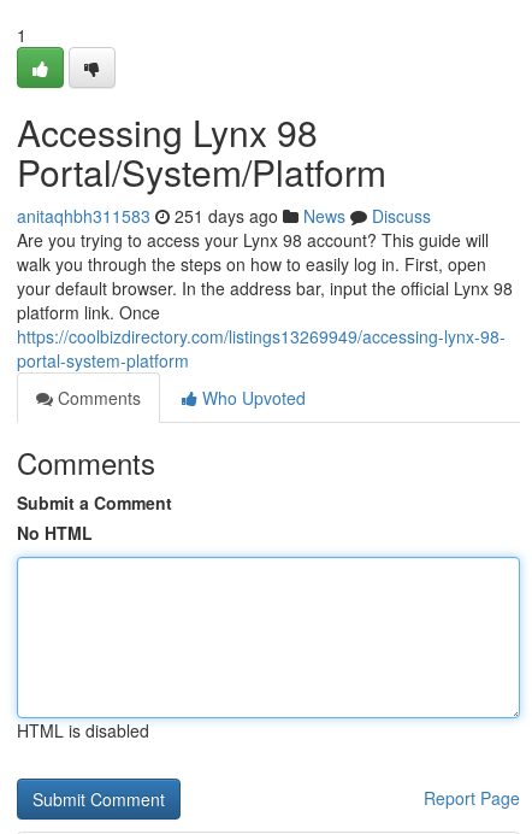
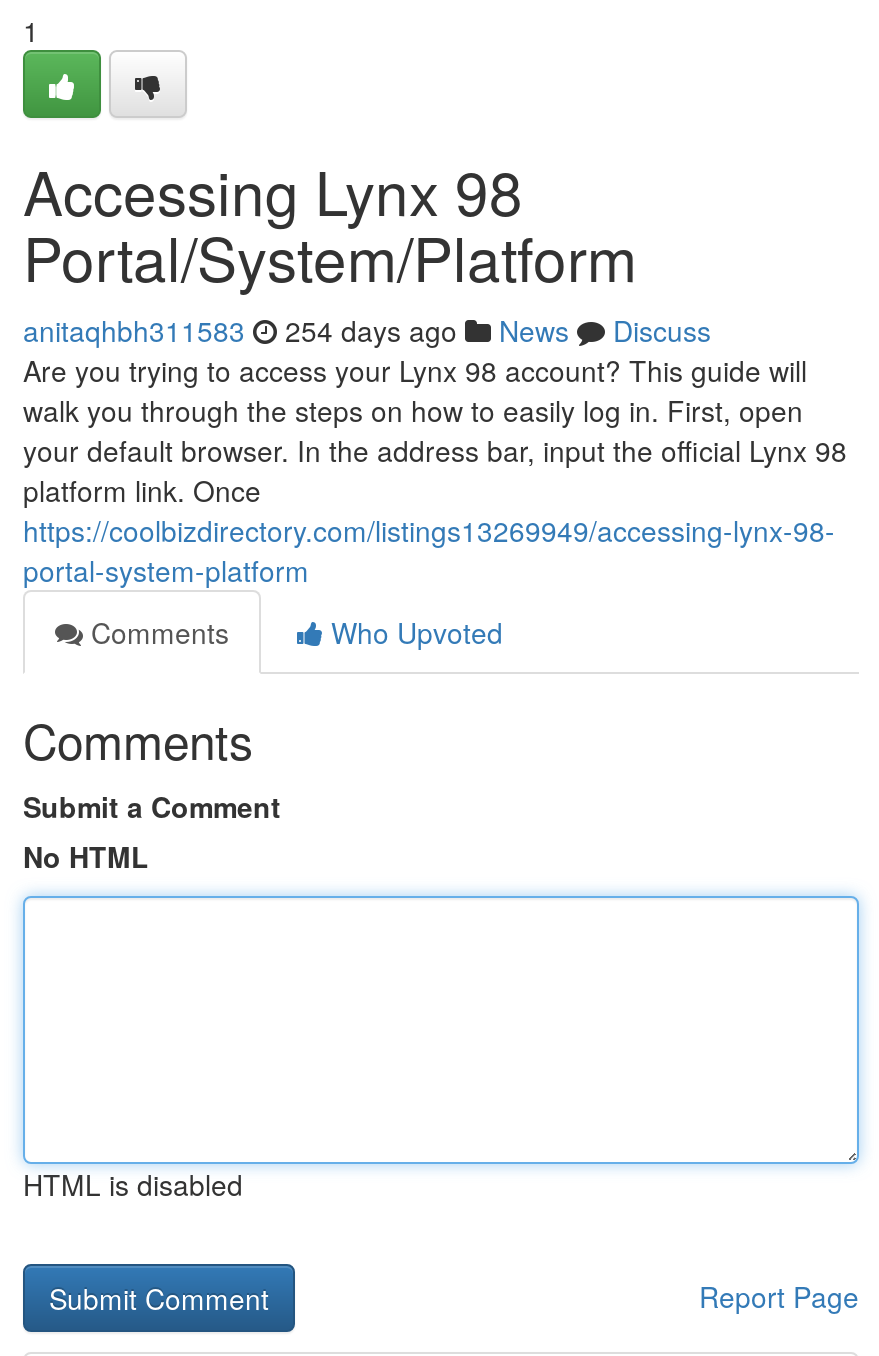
[17,204,431,228] anitaqhbh311583 251 days ago News Discuss -> [23,310,711,350] anitaqhbh311583 254 days ago News Discuss

